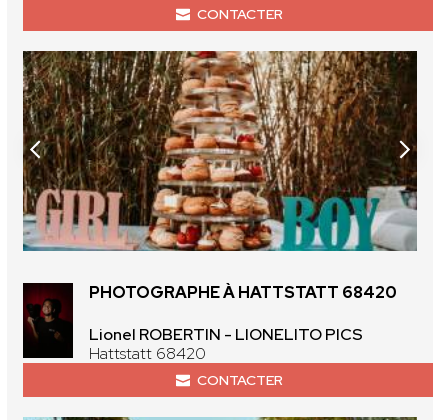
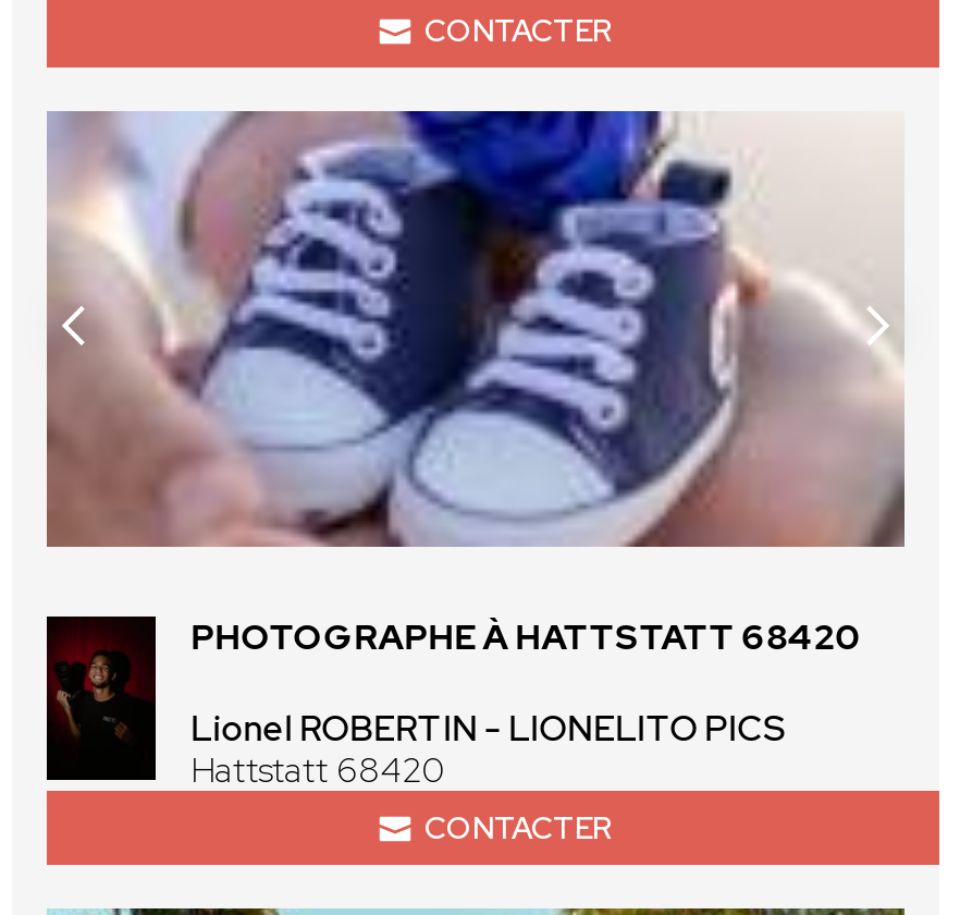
[22,50,418,252] [image] -> [45,109,904,549] [image]

